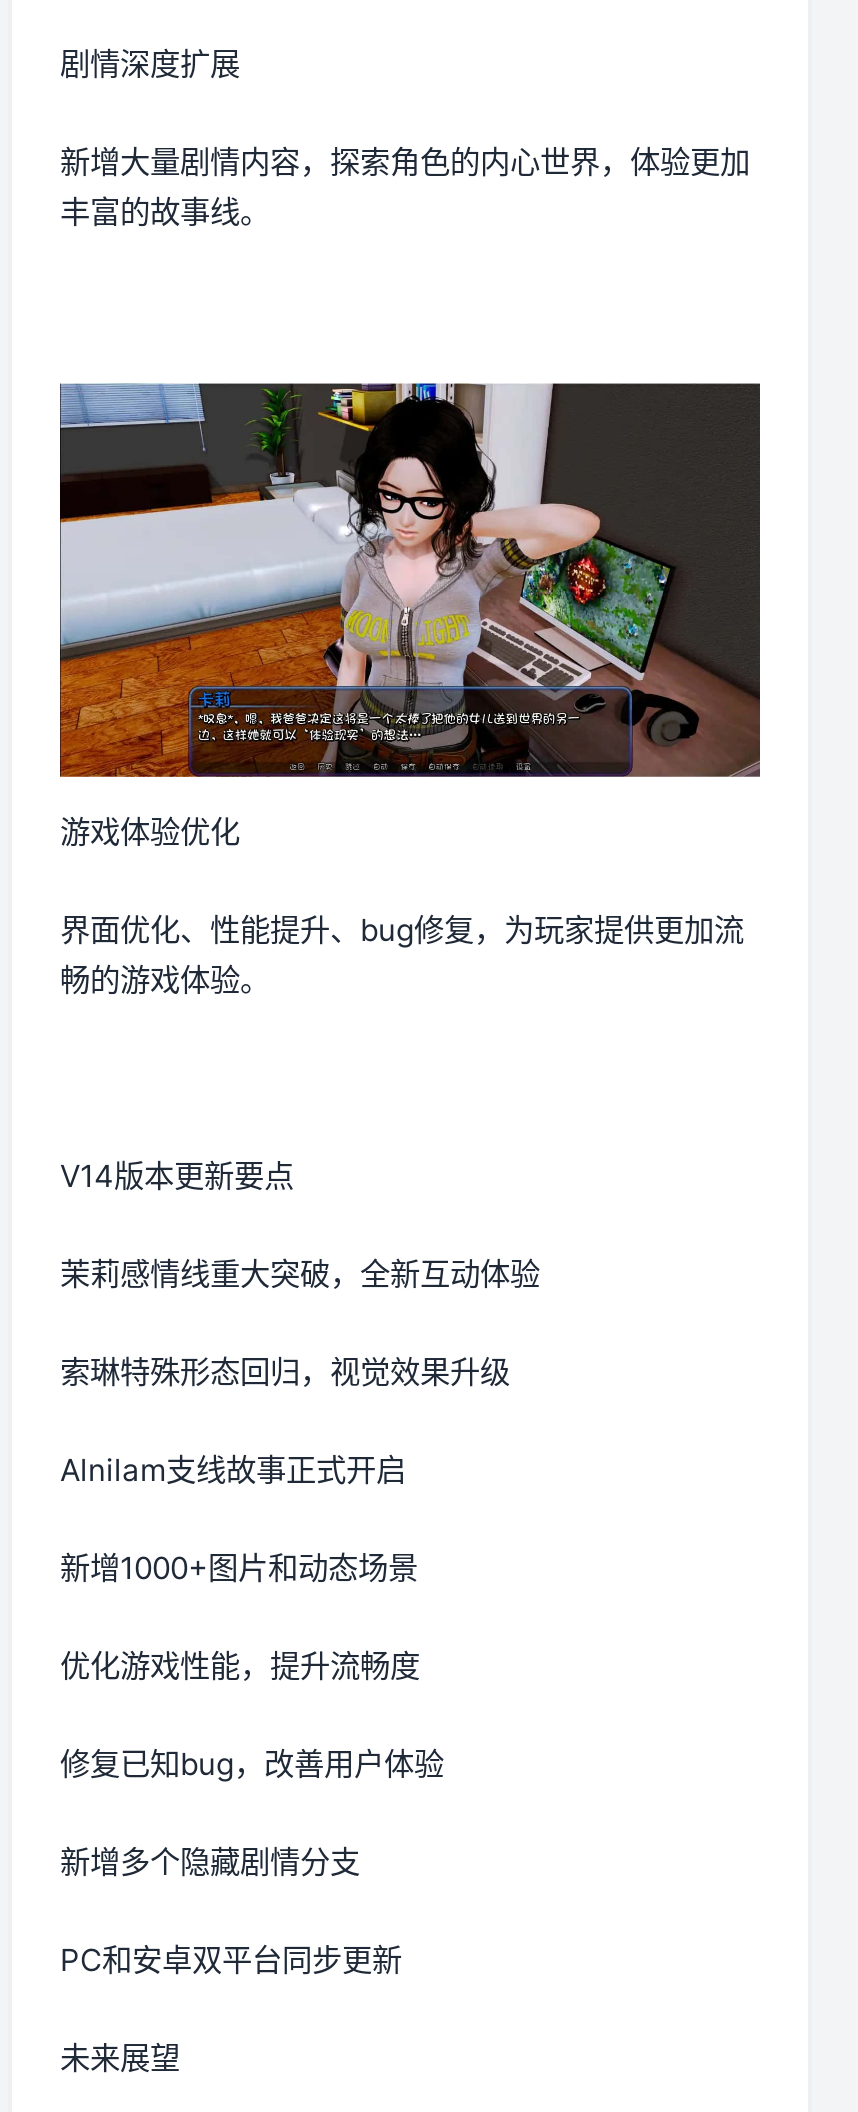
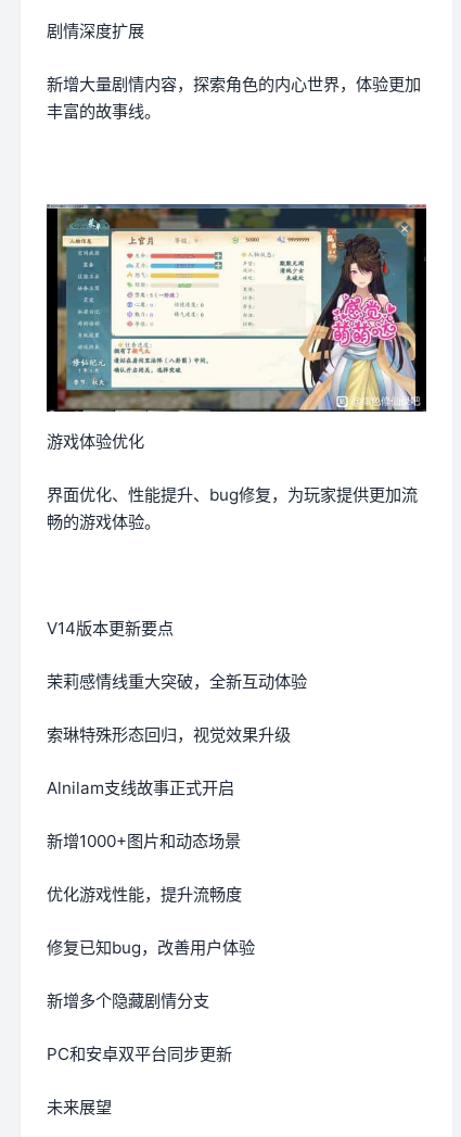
[58,381,760,779] [image] -> [46,203,426,413] [image]

